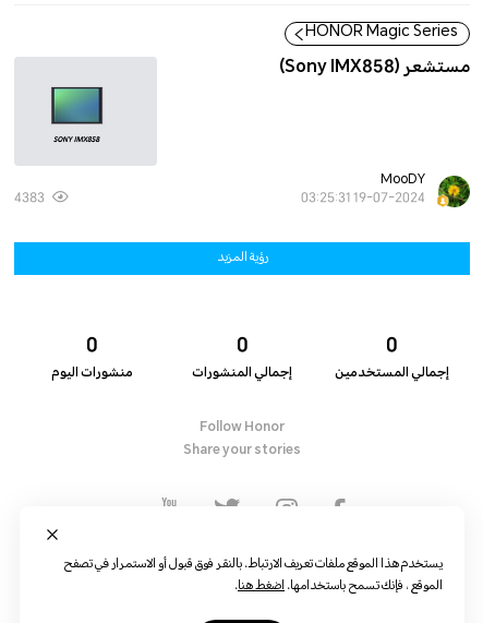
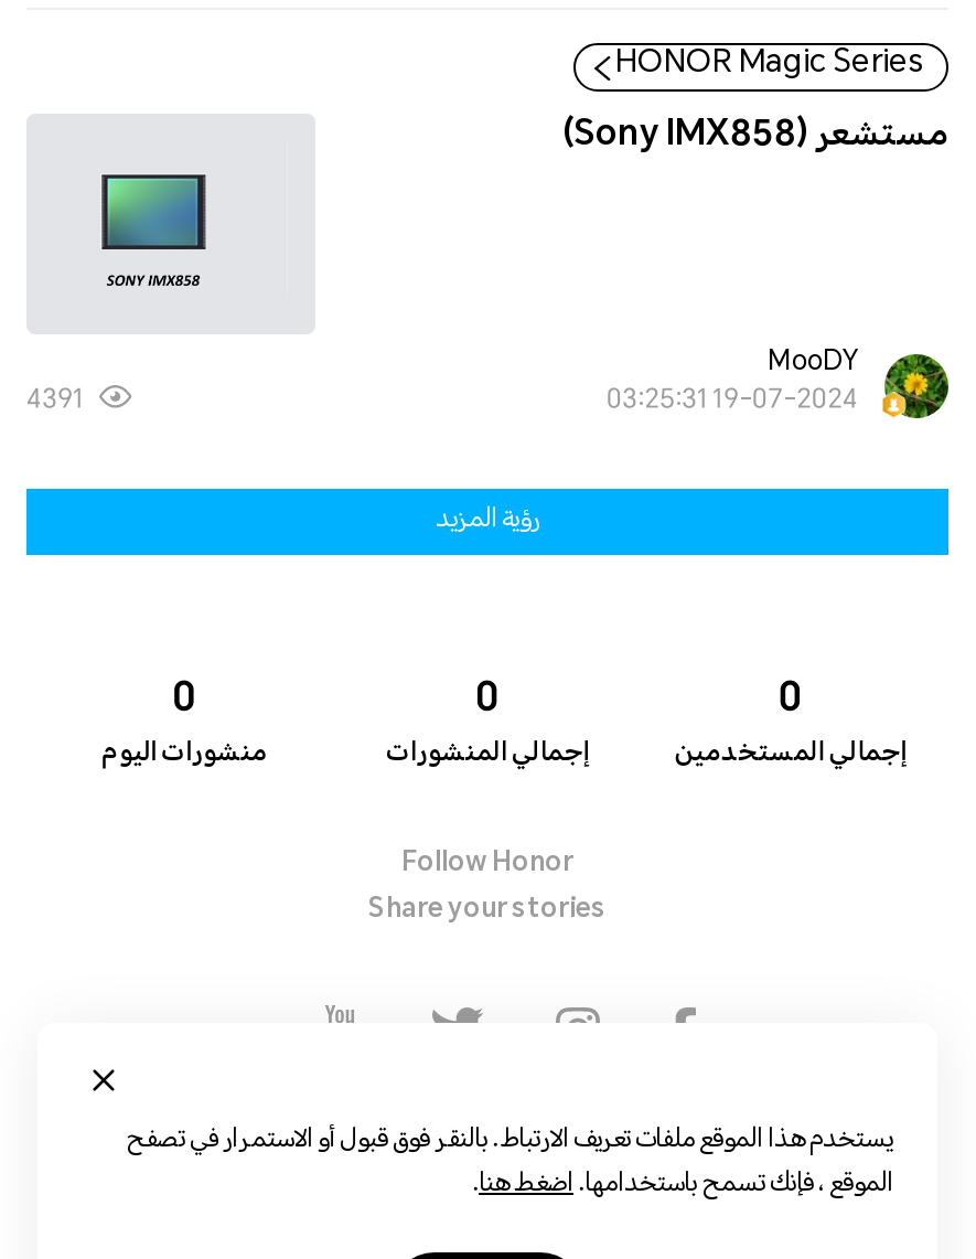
[14,188,45,211] 4383 -> [26,378,84,425] 4391

